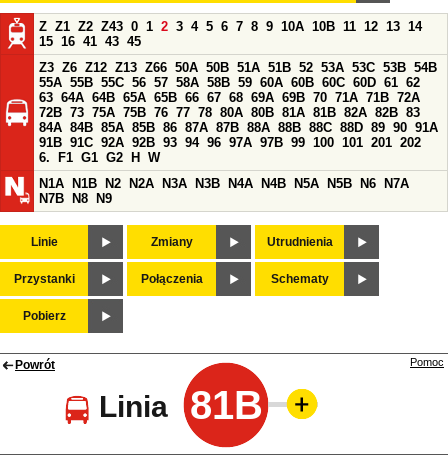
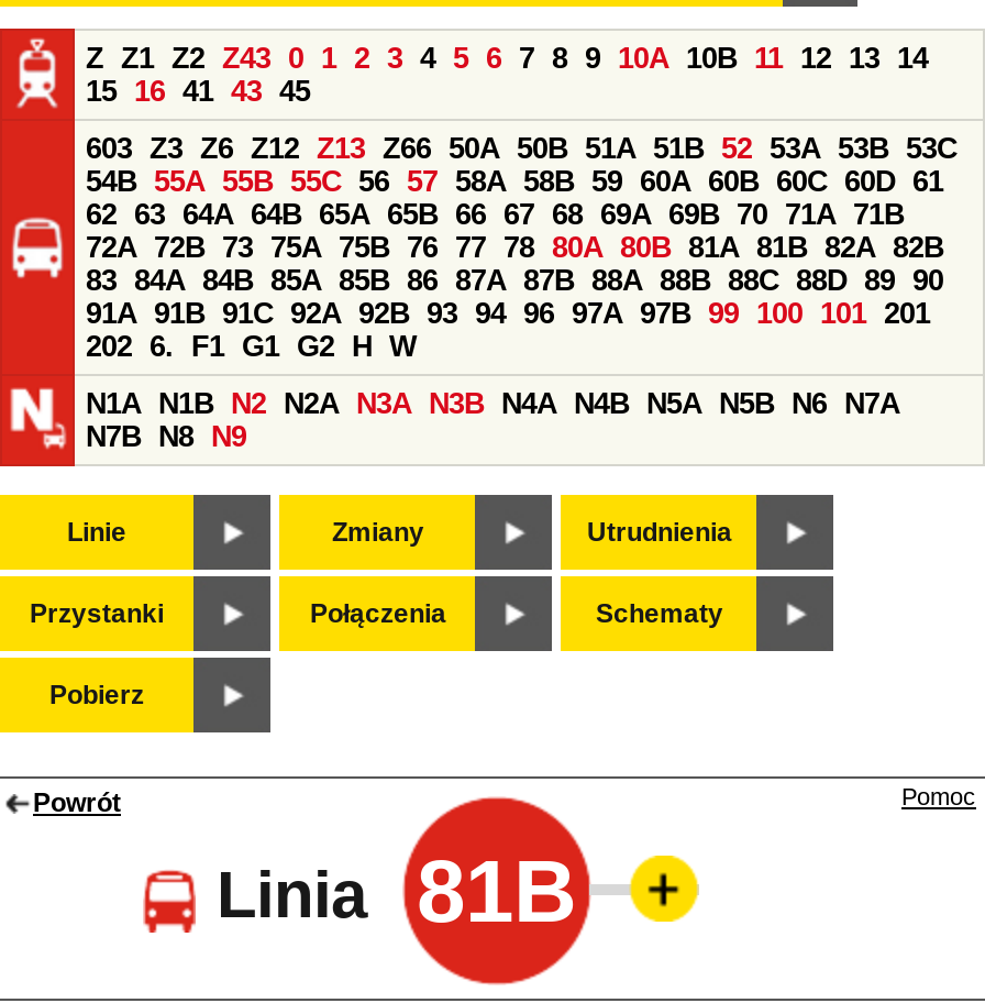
[39,60,438,165] Z3 Z6 Z12 Z13 Z66 50A 50B 51A 51B 52 53A 53C 53B 54B | 55A 55B 55C 56 57 58A 58B 59 60A 60B 60C 60D 61 62 | 63 64A 64B 65A 65B 66 67 68 69A 69B 70 71A 71B 72A | 72B 73 75A 75B 76 77 78 80A 80B 81A 81B 82A 82B 83 | 84A 84B 85A 85B 86 87A 87B 88A 88B 88C 88D 89 90 91A | 91B 91C 92A 92B 93 94 96 97A 97B 99 100 101 201 202 | 6. F1 G1 G2 H W -> [86,132,956,363] 603 Z3 Z6 Z12 Z13 Z66 50A 50B 51A 51B 52 53A 53B 53C | 54B 55A 55B 55C 56 57 58A 58B 59 60A 60B 60C 60D 61 | 62 63 64A 64B 65A 65B 66 67 68 69A 69B 70 71A 71B | 72A 72B 73 75A 75B 76 77 78 80A 80B 81A 81B 82A 82B | 83 84A 84B 85A 85B 86 87A 87B 88A 88B 88C 88D 89 90 | 91A 91B 91C 92A 92B 93 94 96 97A 97B 99 100 101 201 | 202 6. F1 G1 G2 H W

